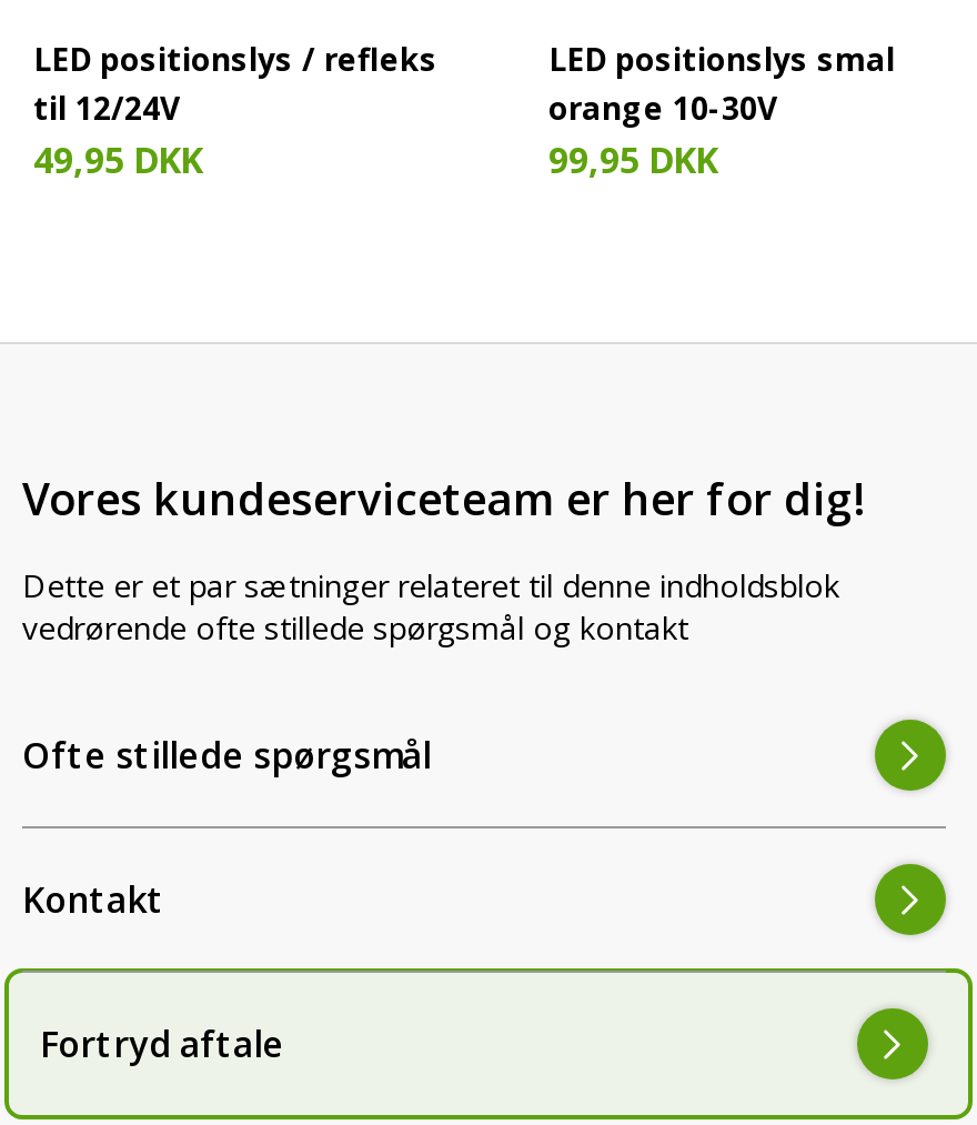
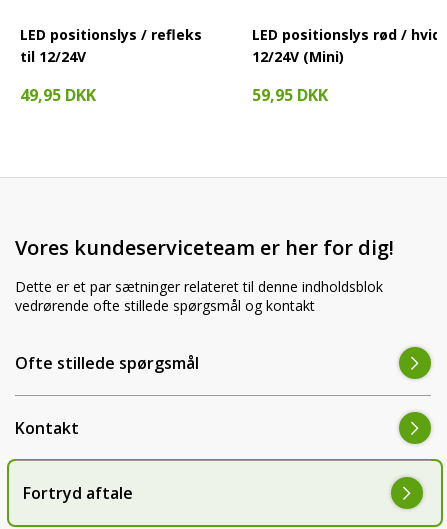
[548,37,895,184] LED positionslys smal | orange 10-30V | 99,95 DKK -> [252,25,441,106] LED positionslys rød / hvid | 12/24V (Mini) | 59,95 DKK

